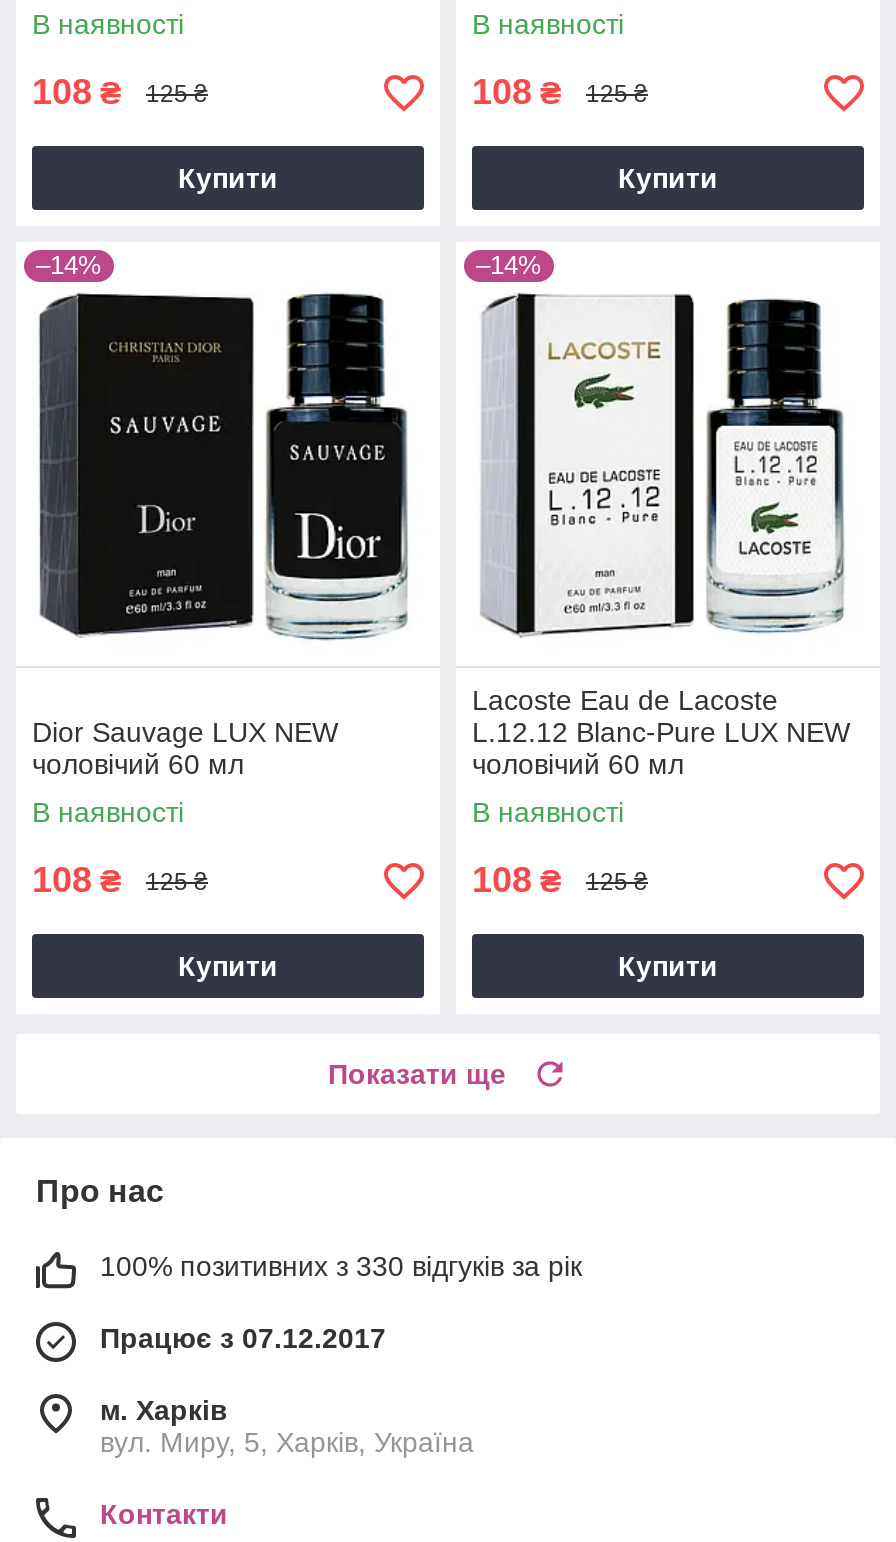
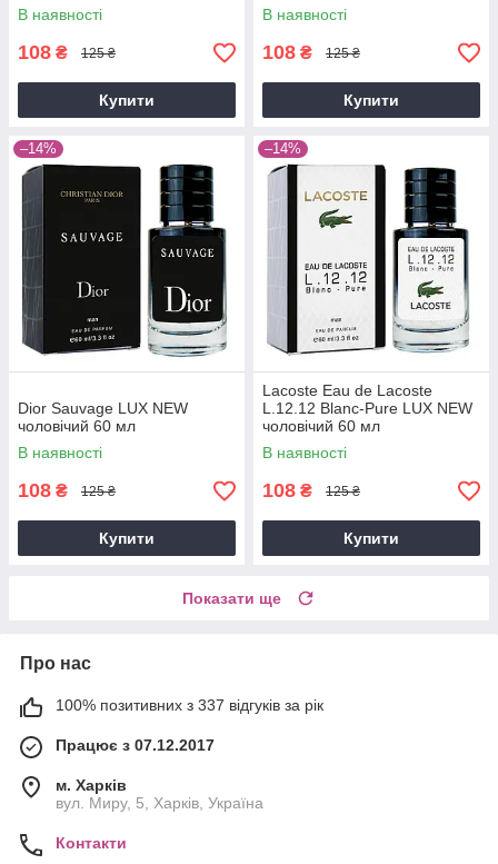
[100,1251,582,1283] 100% позитивних з 330 відгуків за рік -> [56,697,323,714] 100% позитивних з 337 відгуків за рік

